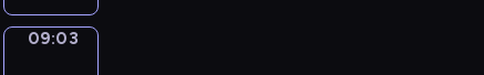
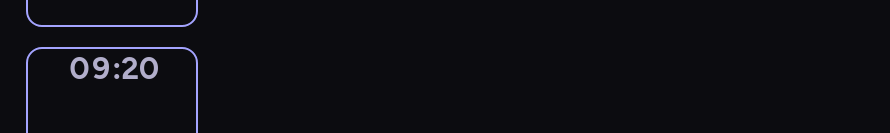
[27,28,78,48] 09:03 -> [70,51,162,87] 09:20

